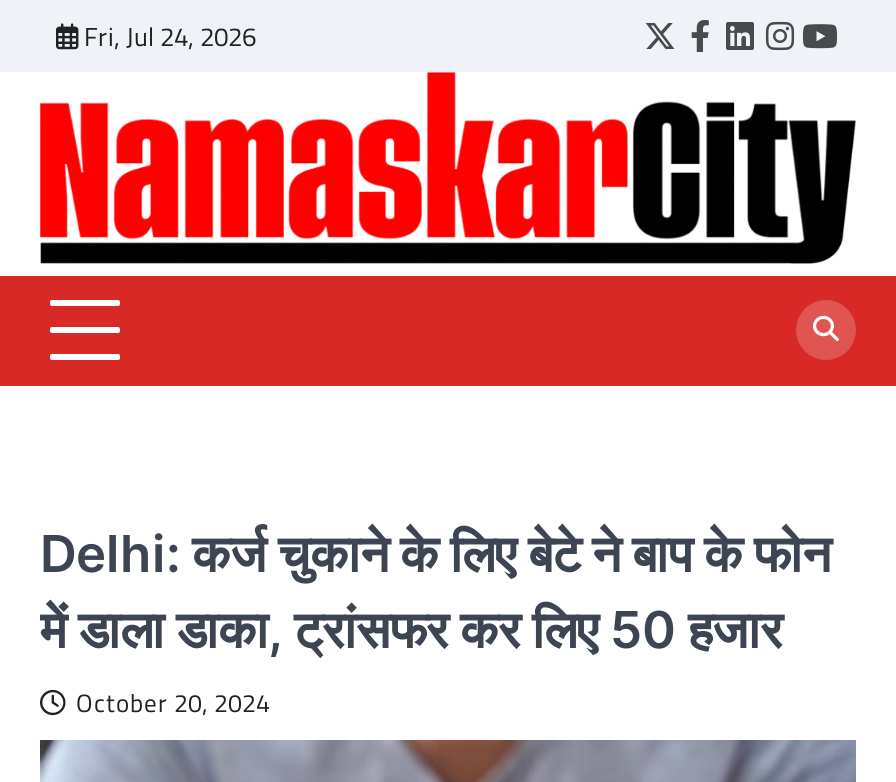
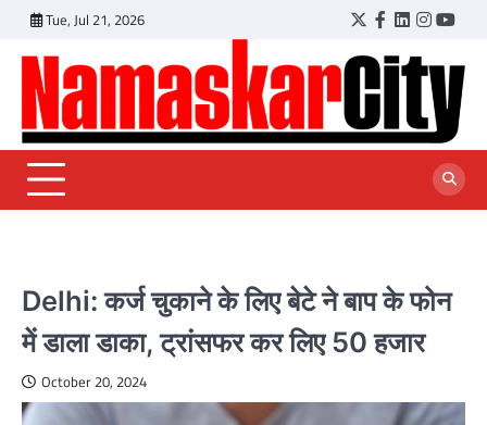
[84,15,256,55] Fri, Jul 24, 2026 -> [46,8,145,30] Tue, Jul 21, 2026

